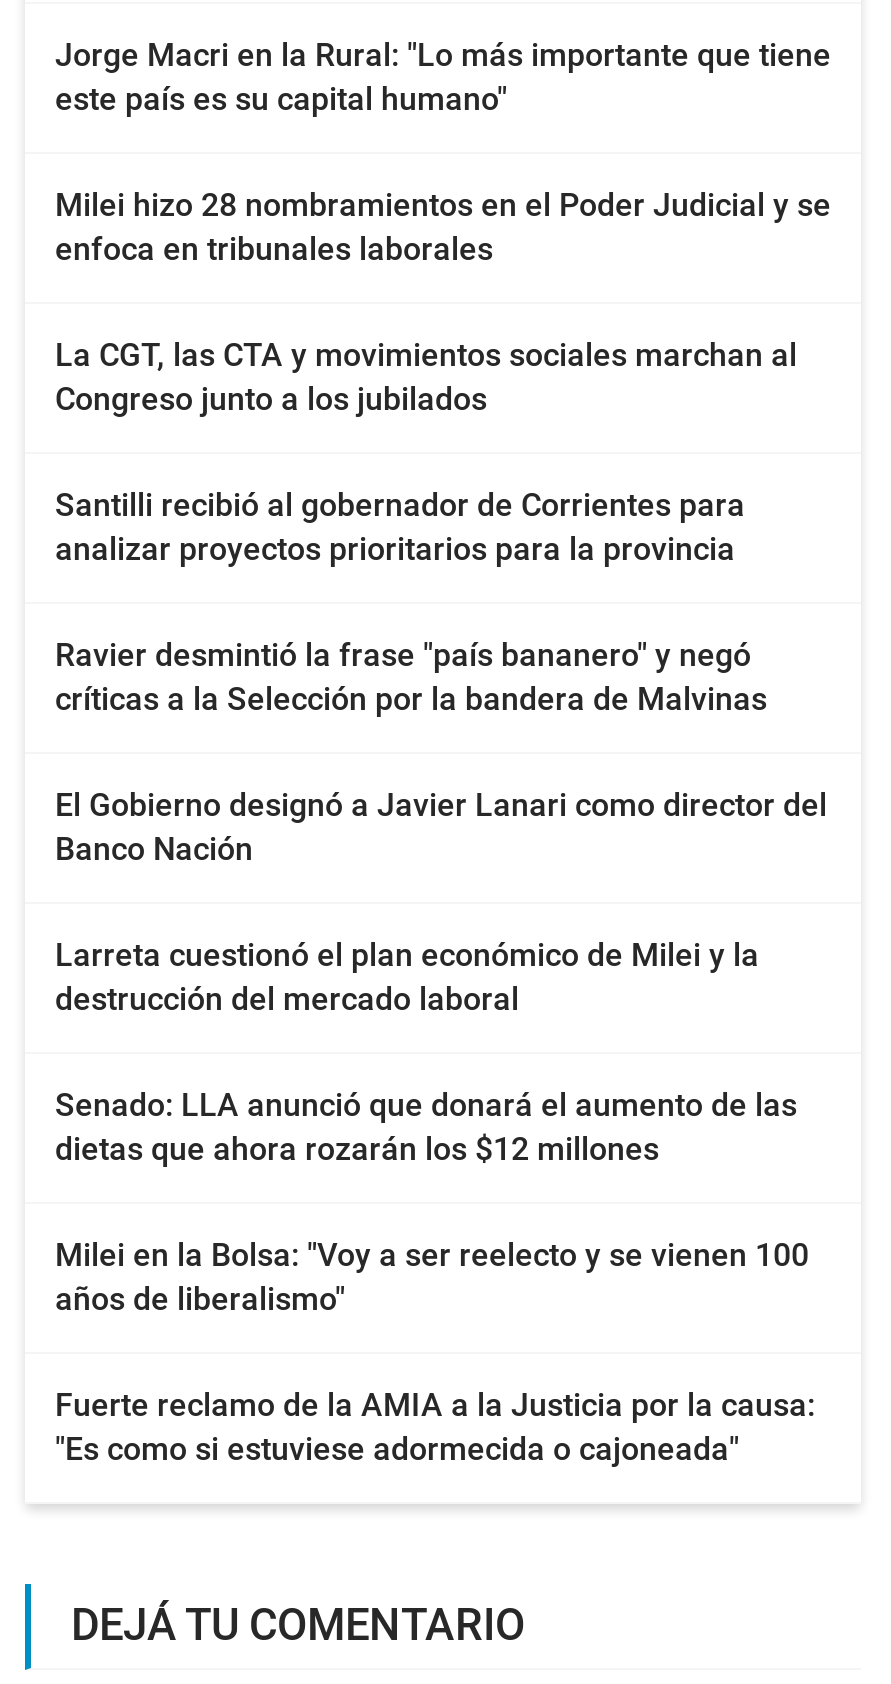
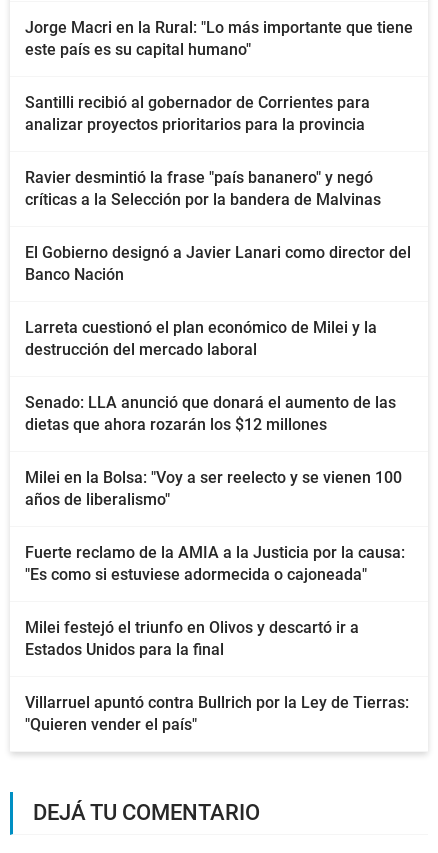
[55,186,831,418] Milei hizo 28 nombramientos en el Poder Judicial y se | enfoca en tribunales laborales | La CGT, las CTA y movimientos sociales marchan al | Congreso junto a los jubilados -> none
moved [55,486,827,1468] -> [25,93,411,584]: Santilli recibió al gobernador de Corrientes para | analizar proyectos prioritarios para la provincia | Ravier desmintió la frase "país bananero" y negó | ... | Fuerte reclamo de la AMIA a la Justicia por la causa: | "Es como si estuviese adormecida o cajoneada"
none -> [25,618,409,734] Milei festejó el triunfo en Olivos y descartó ir a | Estados Unidos para la final | Villarruel apuntó contra Bullrich por la Ley de Tierras: | "Quieren vender el país"

